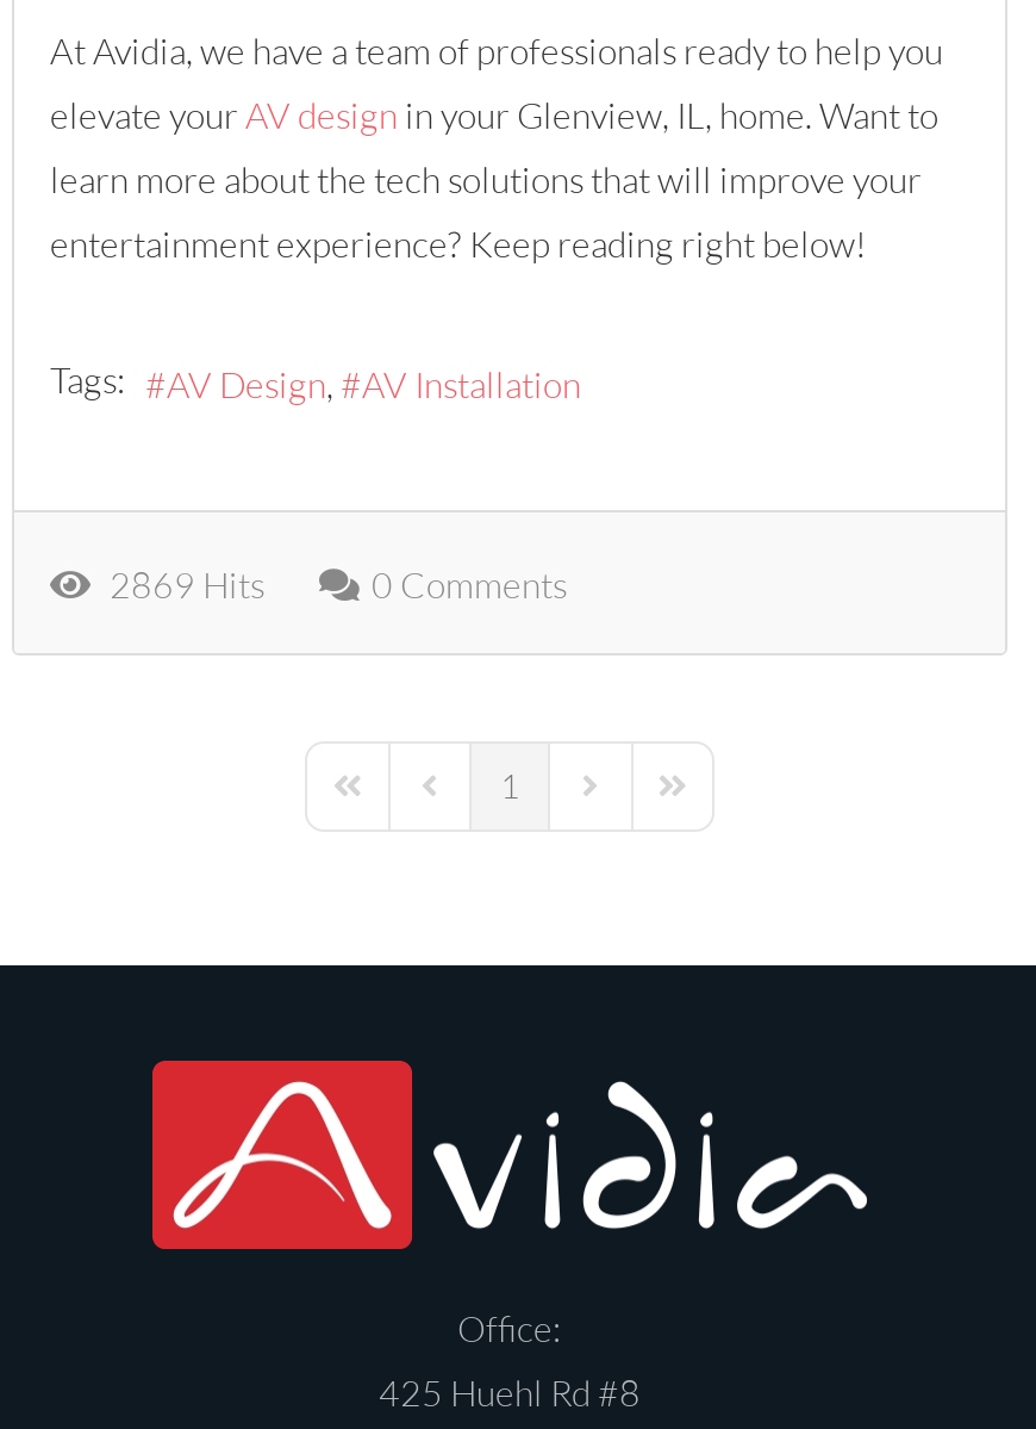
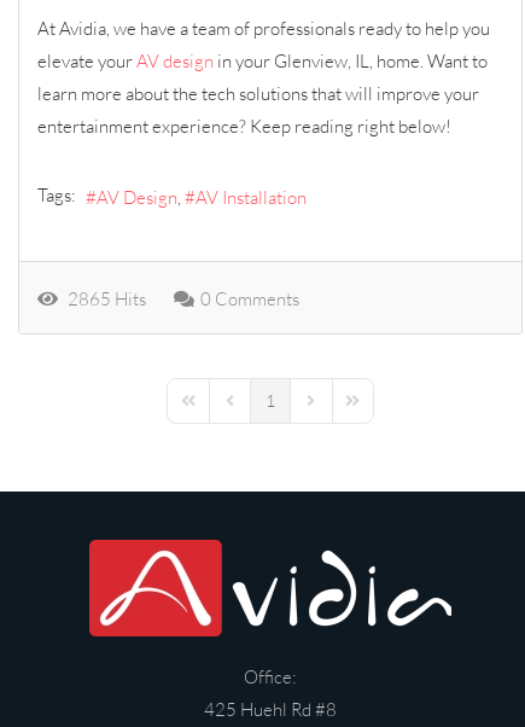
[95,562,264,608] 2869 Hits -> [60,287,146,310] 2865 Hits

